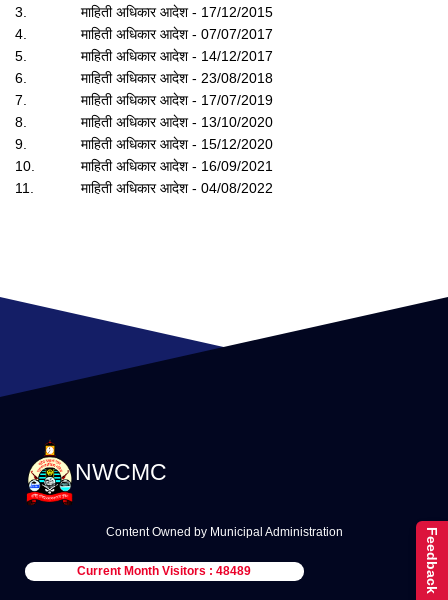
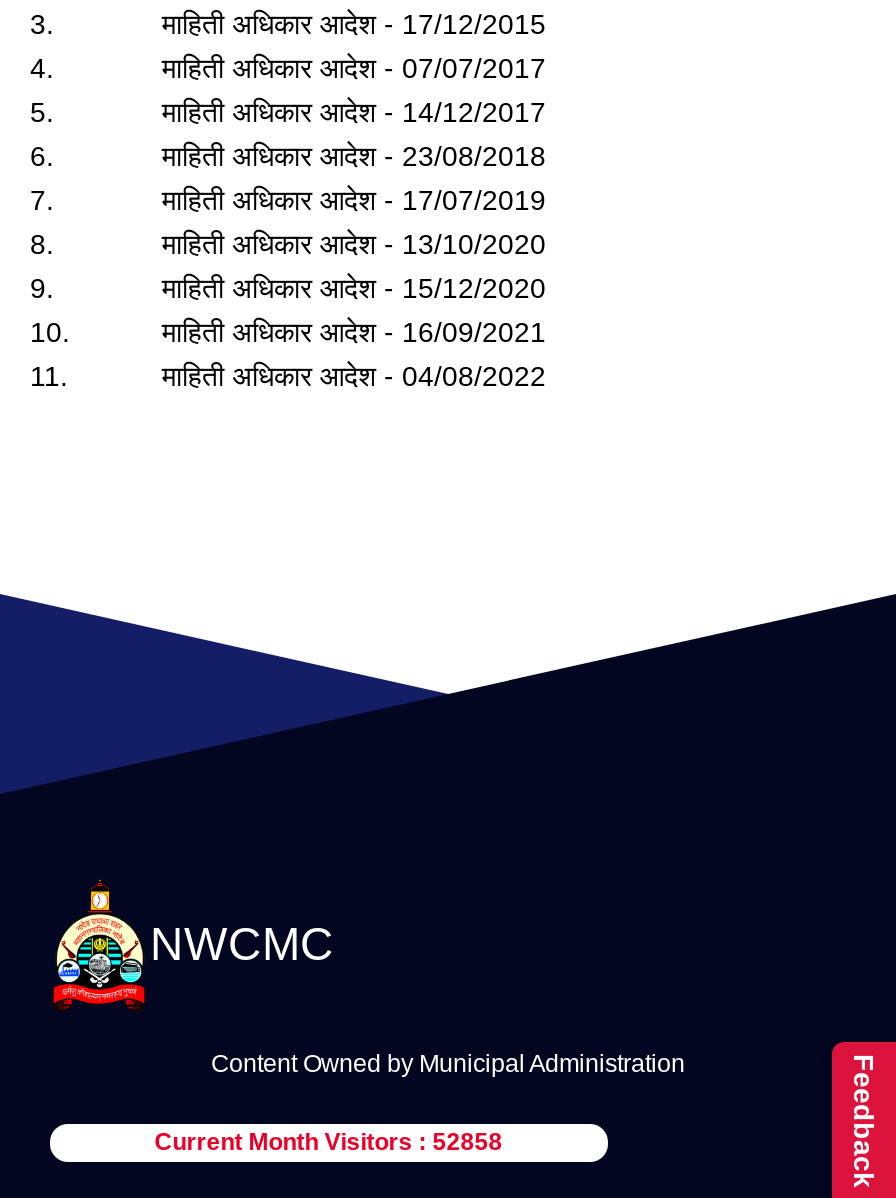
[77,564,251,578] Current Month Visitors : 48489 -> [155,1128,503,1156] Current Month Visitors : 52858

